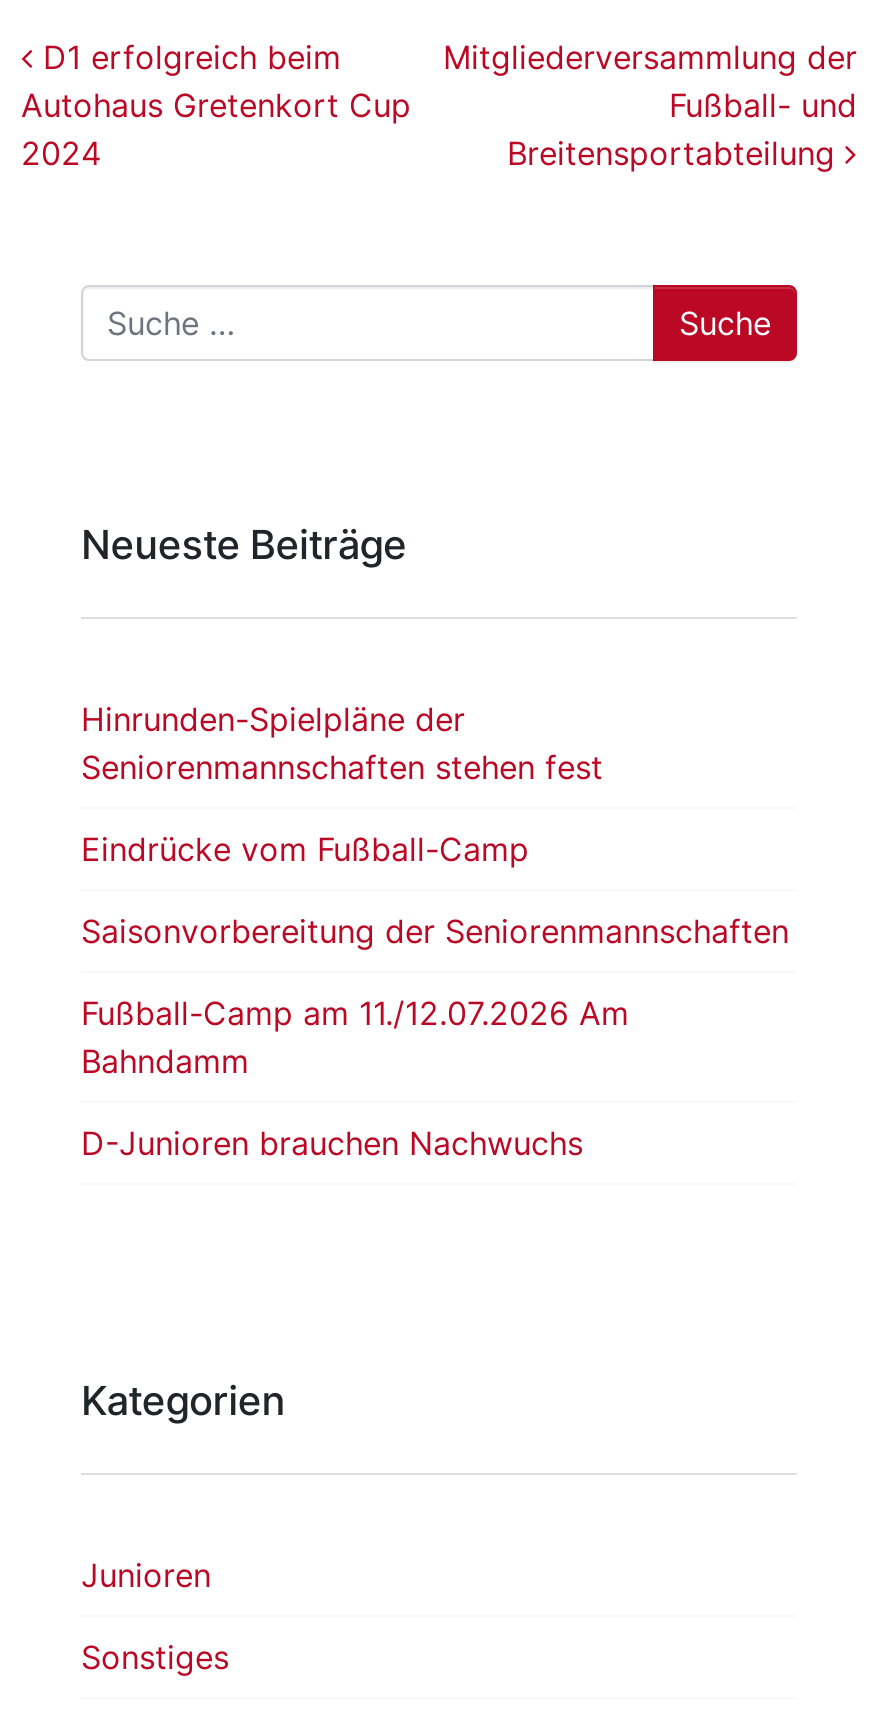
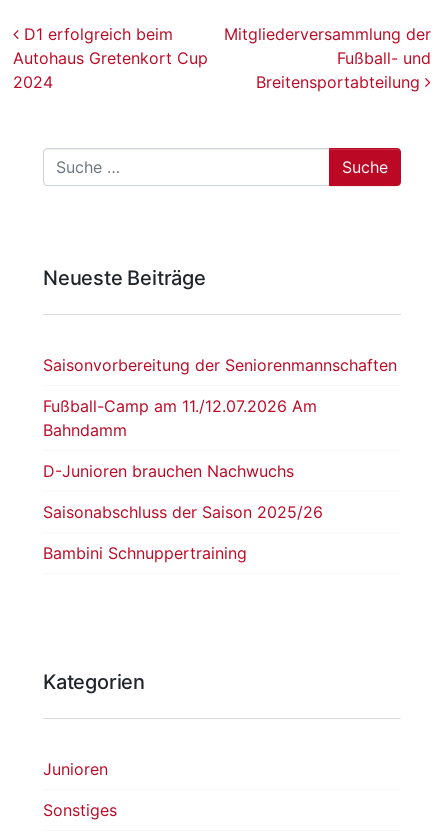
[81,698,603,868] Hinrunden-Spielpläne der | Seniorenmannschaften stehen fest | Eindrücke vom Fußball-Camp -> none
moved [81,910,789,1162] -> [43,355,397,481]: Saisonvorbereitung der Seniorenmannschaften | Fußball-Camp am 11./12.07.2026 Am | Bahndamm | D-Junioren brauchen Nachwuchs
none -> [43,502,323,563] Saisonabschluss der Saison 2025/26 | Bambini Schnuppertraining

